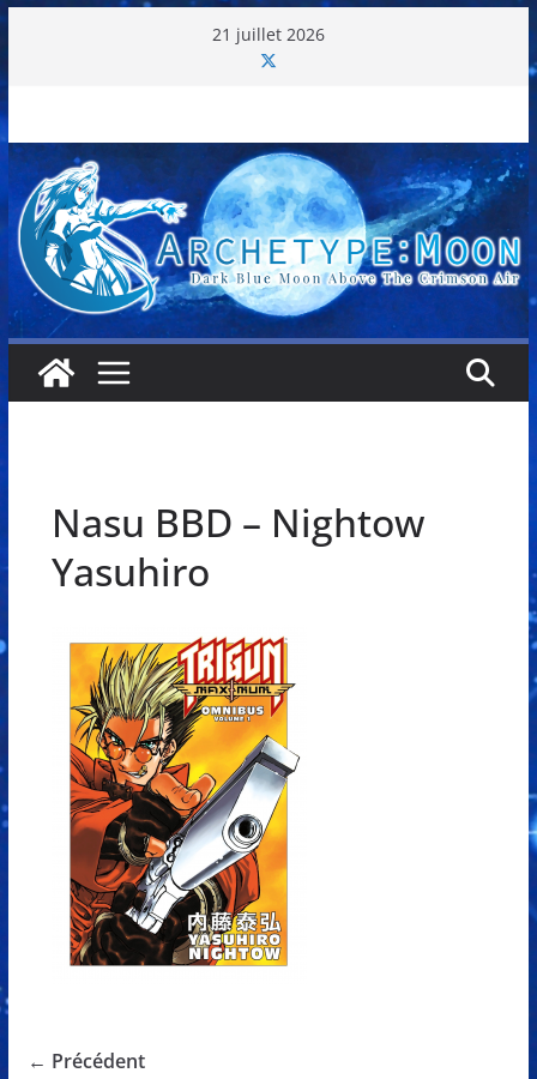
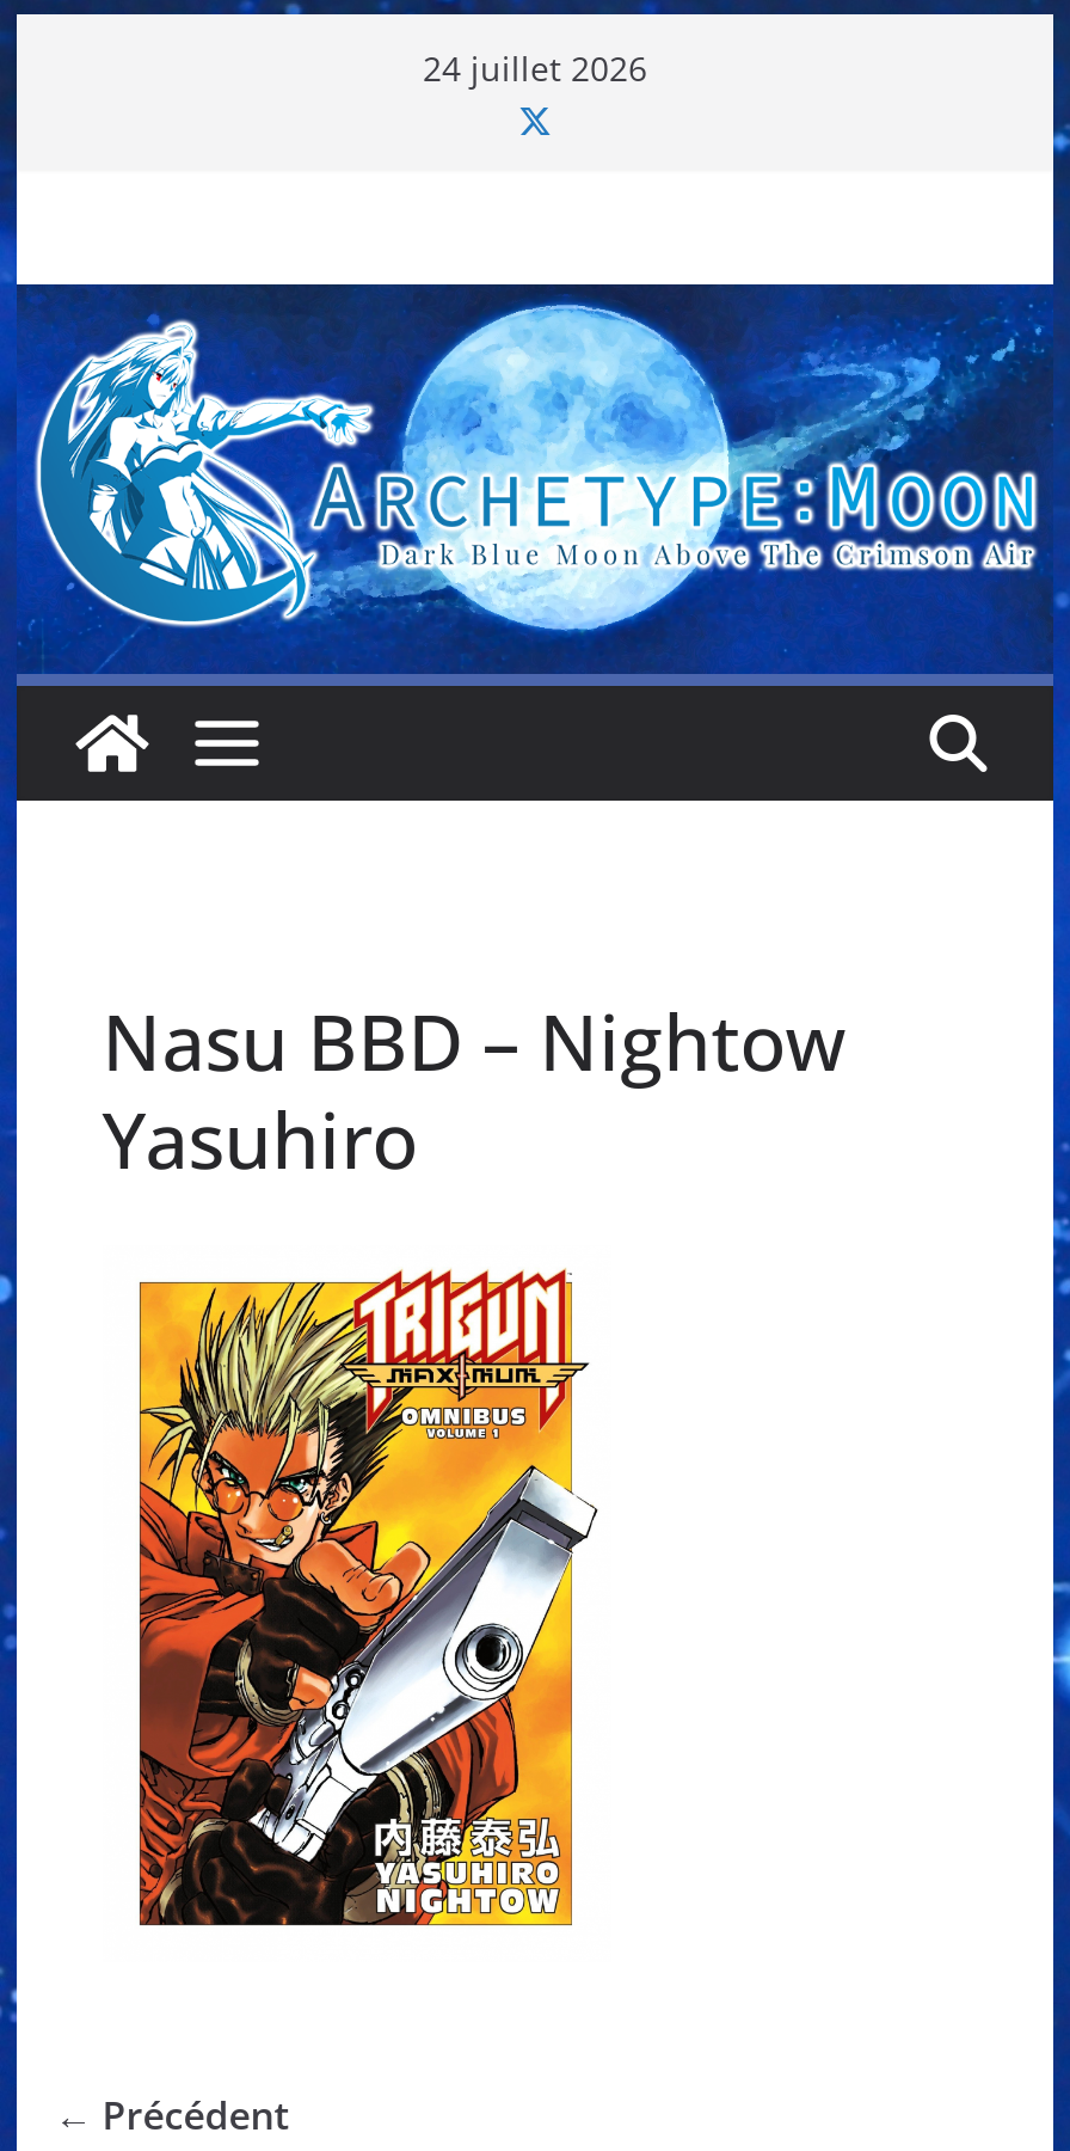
[212,23,325,46] 21 juillet 2026 -> [423,45,647,91] 24 juillet 2026

